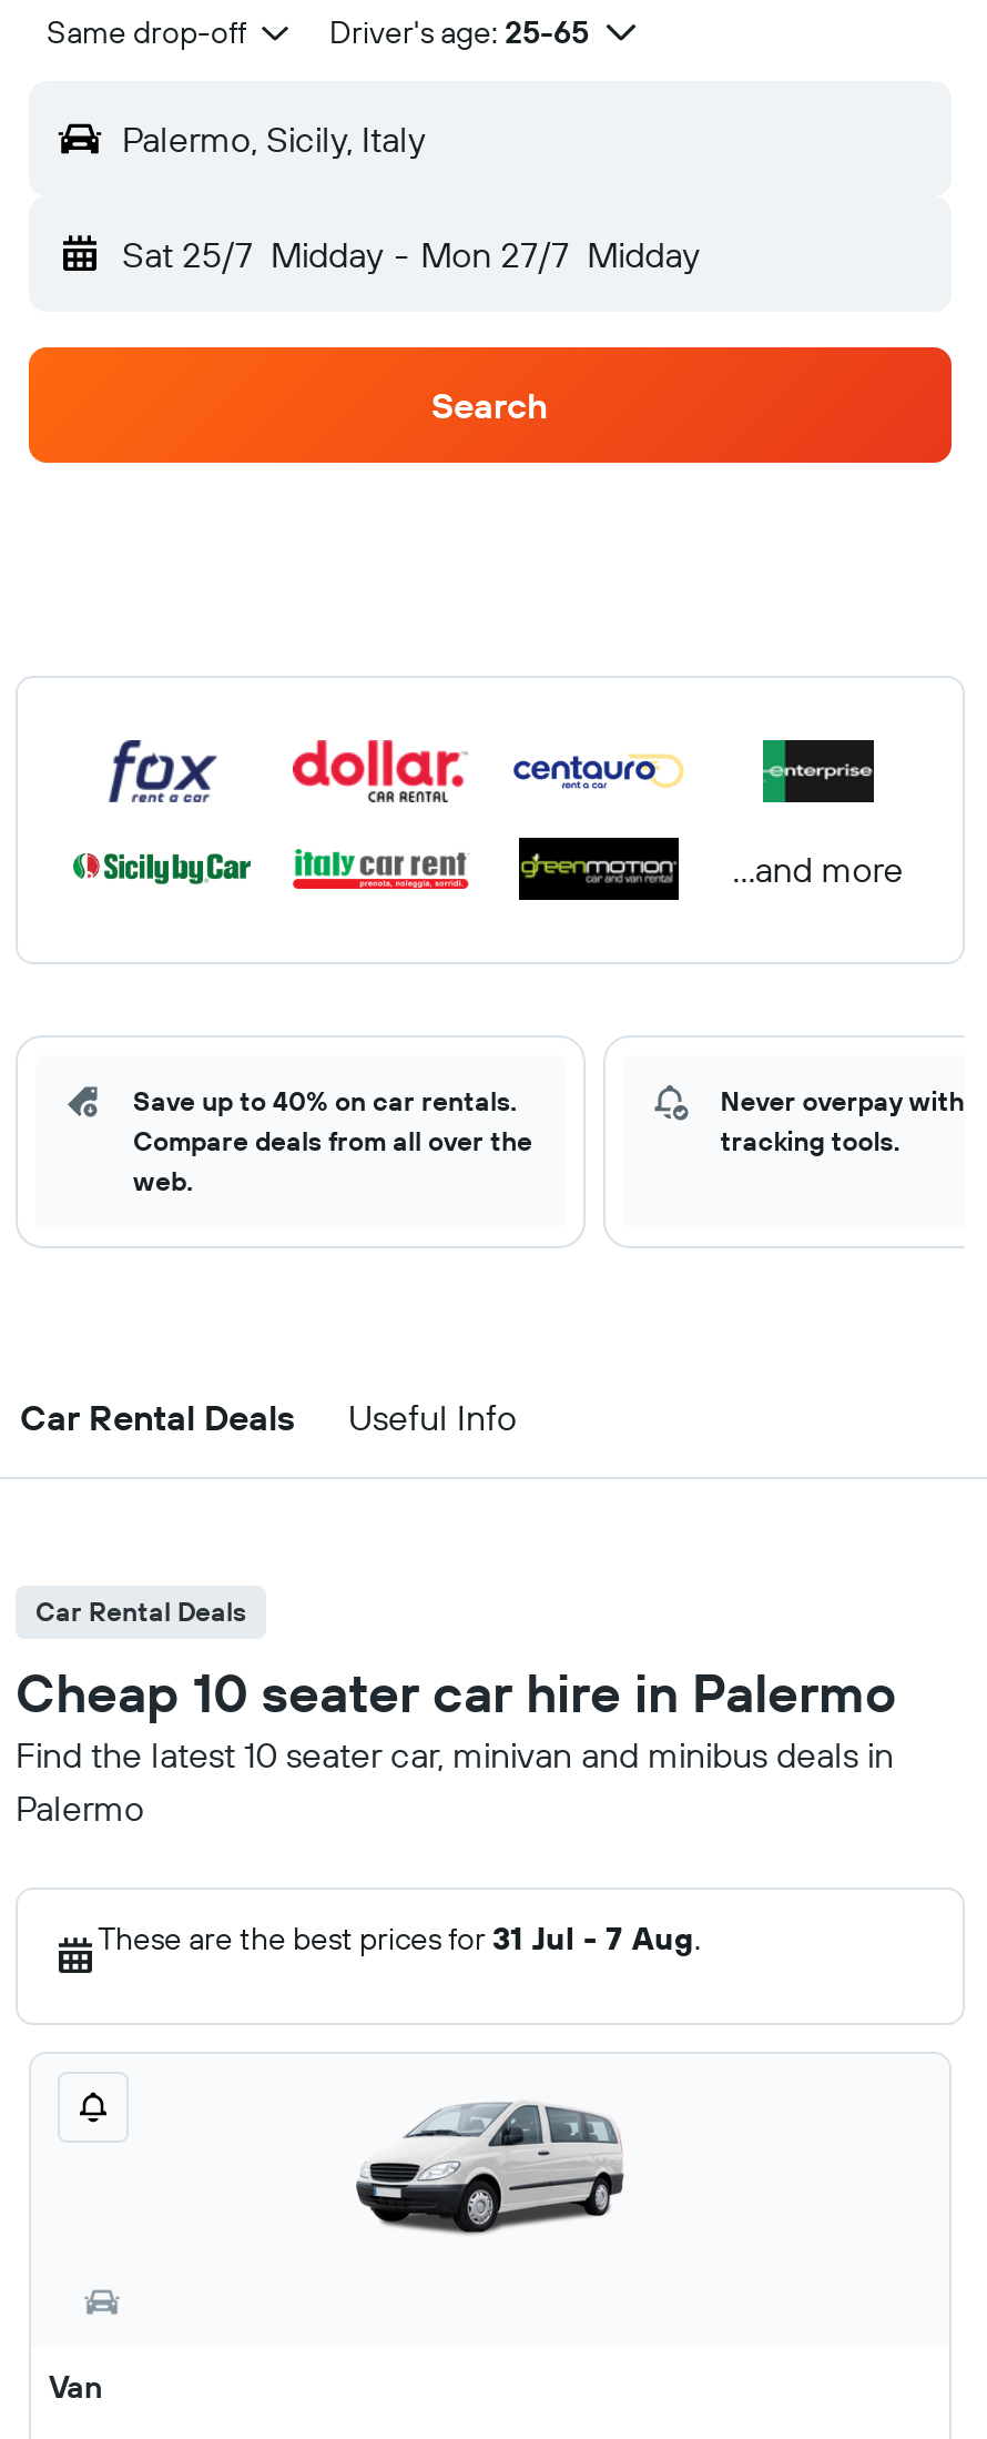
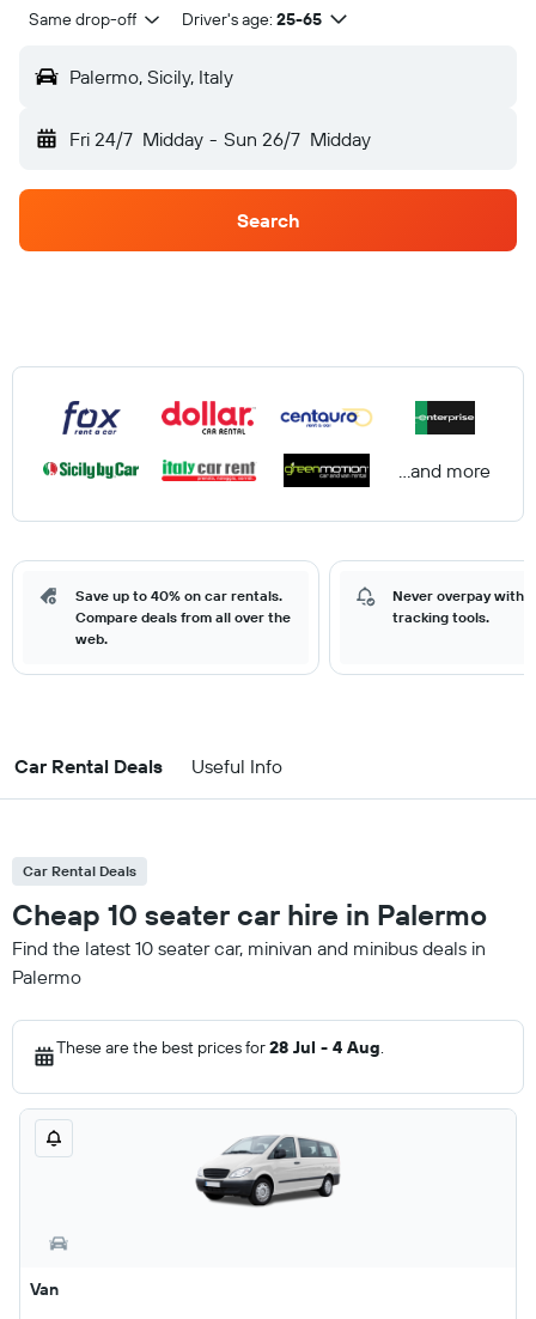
[122,232,700,276] Sat 25/7 Midday - Mon 27/7 Midday -> [69,127,370,151] Fri 24/7 Midday - Sun 26/7 Midday
[98,1919,701,1959] These are the best prices for 31 Jul - 7 Aug. -> [56,1037,384,1058] These are the best prices for 28 Jul - 4 Aug.

